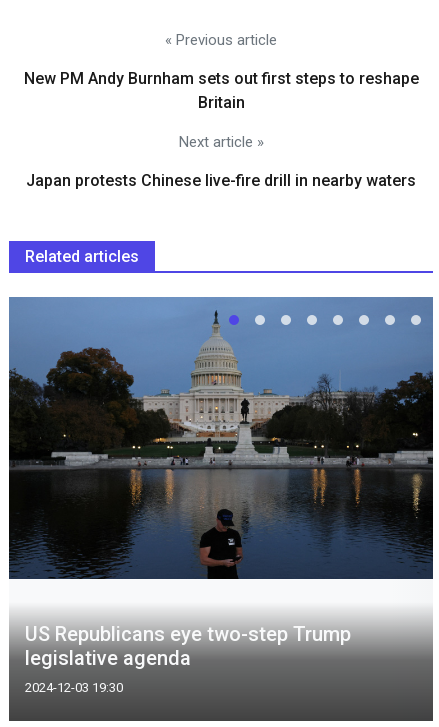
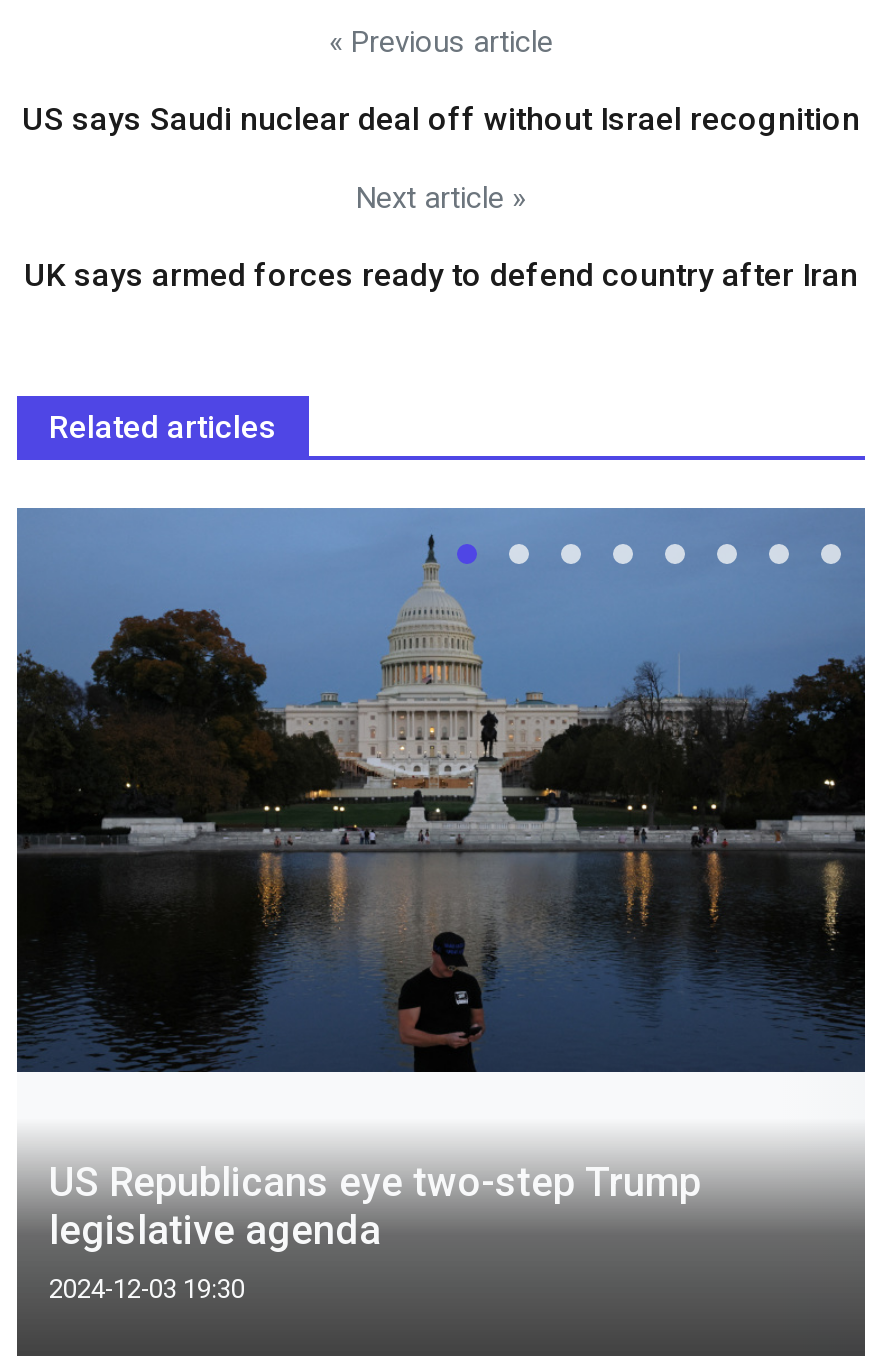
[23,69,418,112] New PM Andy Burnham sets out first steps to reshape | Britain -> [22,100,860,138] US says Saudi nuclear deal off without Israel recognition
[26,171,416,190] Japan protests Chinese live-fire drill in nearby waters -> [24,256,858,294] UK says armed forces ready to defend country after Iran

